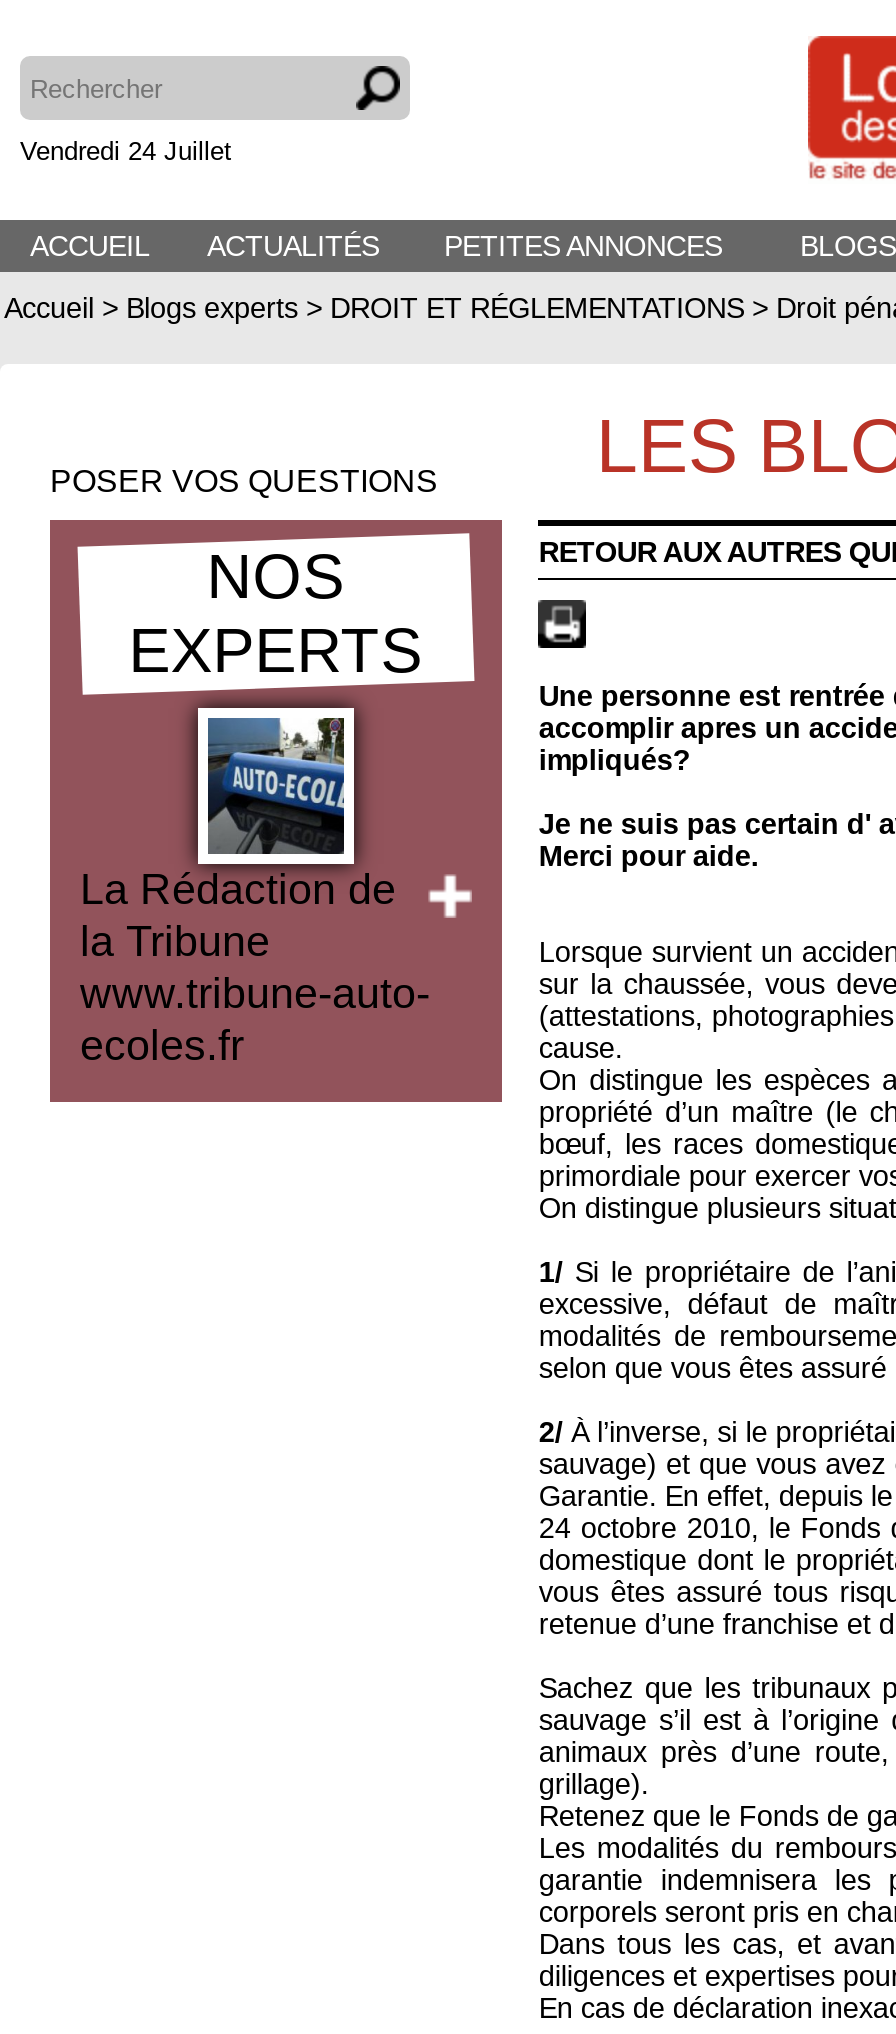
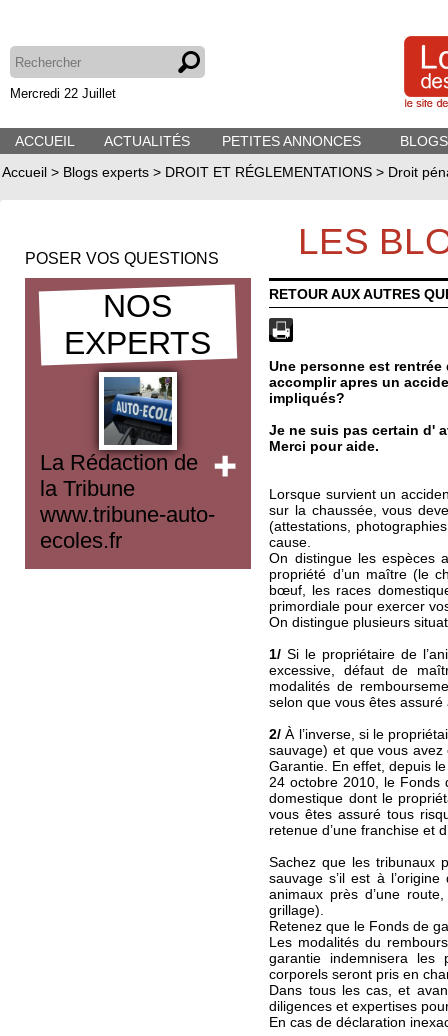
[20,136,232,166] Vendredi 24 Juillet -> [10,86,116,101] Mercredi 22 Juillet

